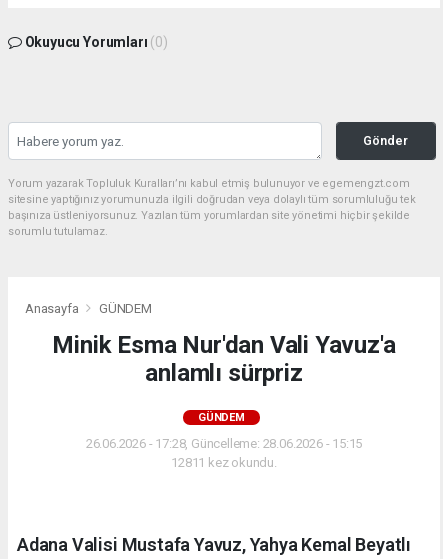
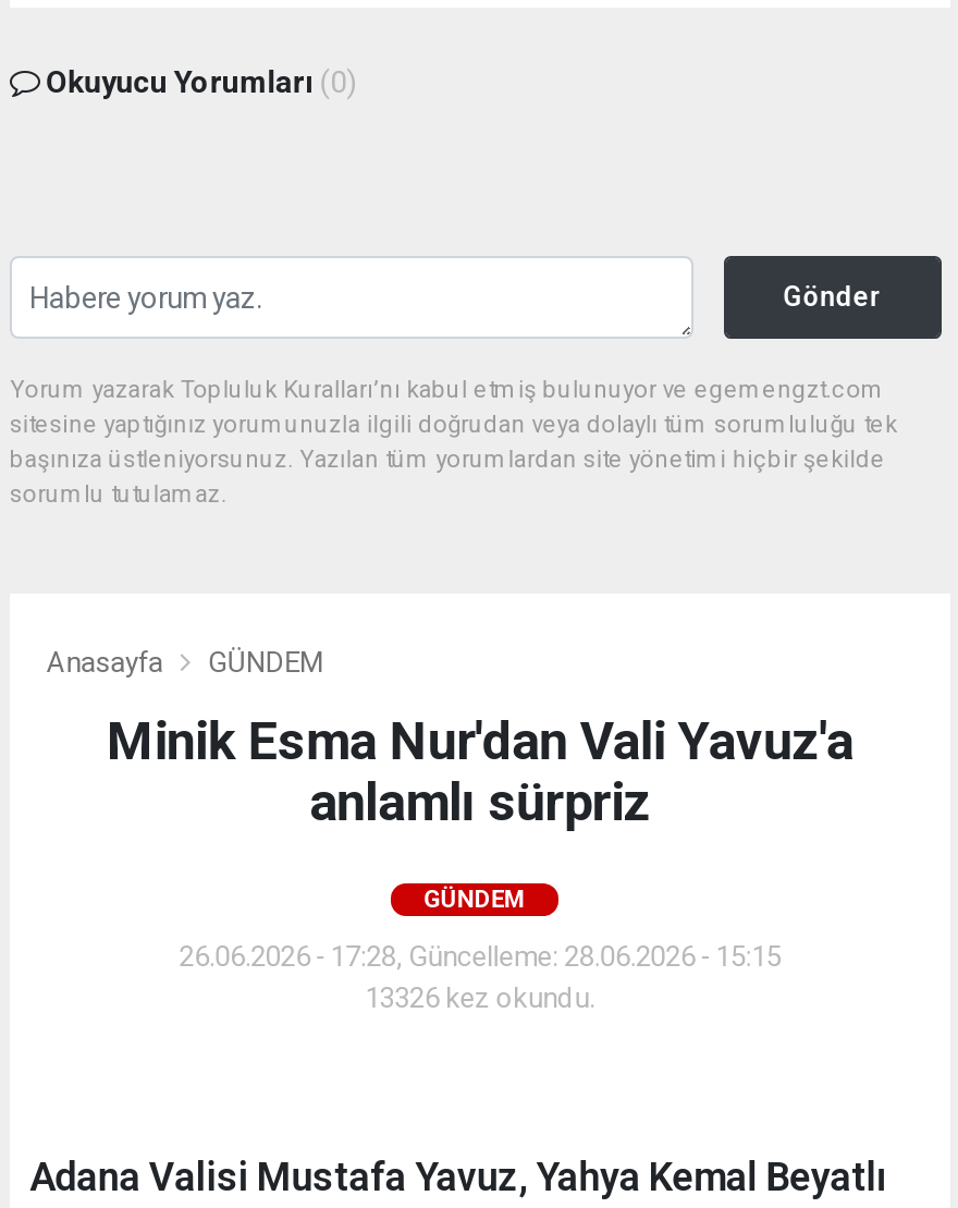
[171,455,277,470] 12811 kez okundu. -> [365,981,595,1014] 13326 kez okundu.

